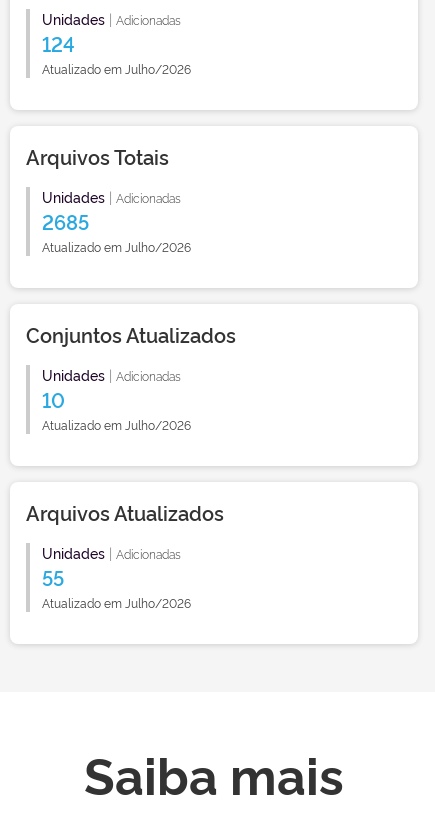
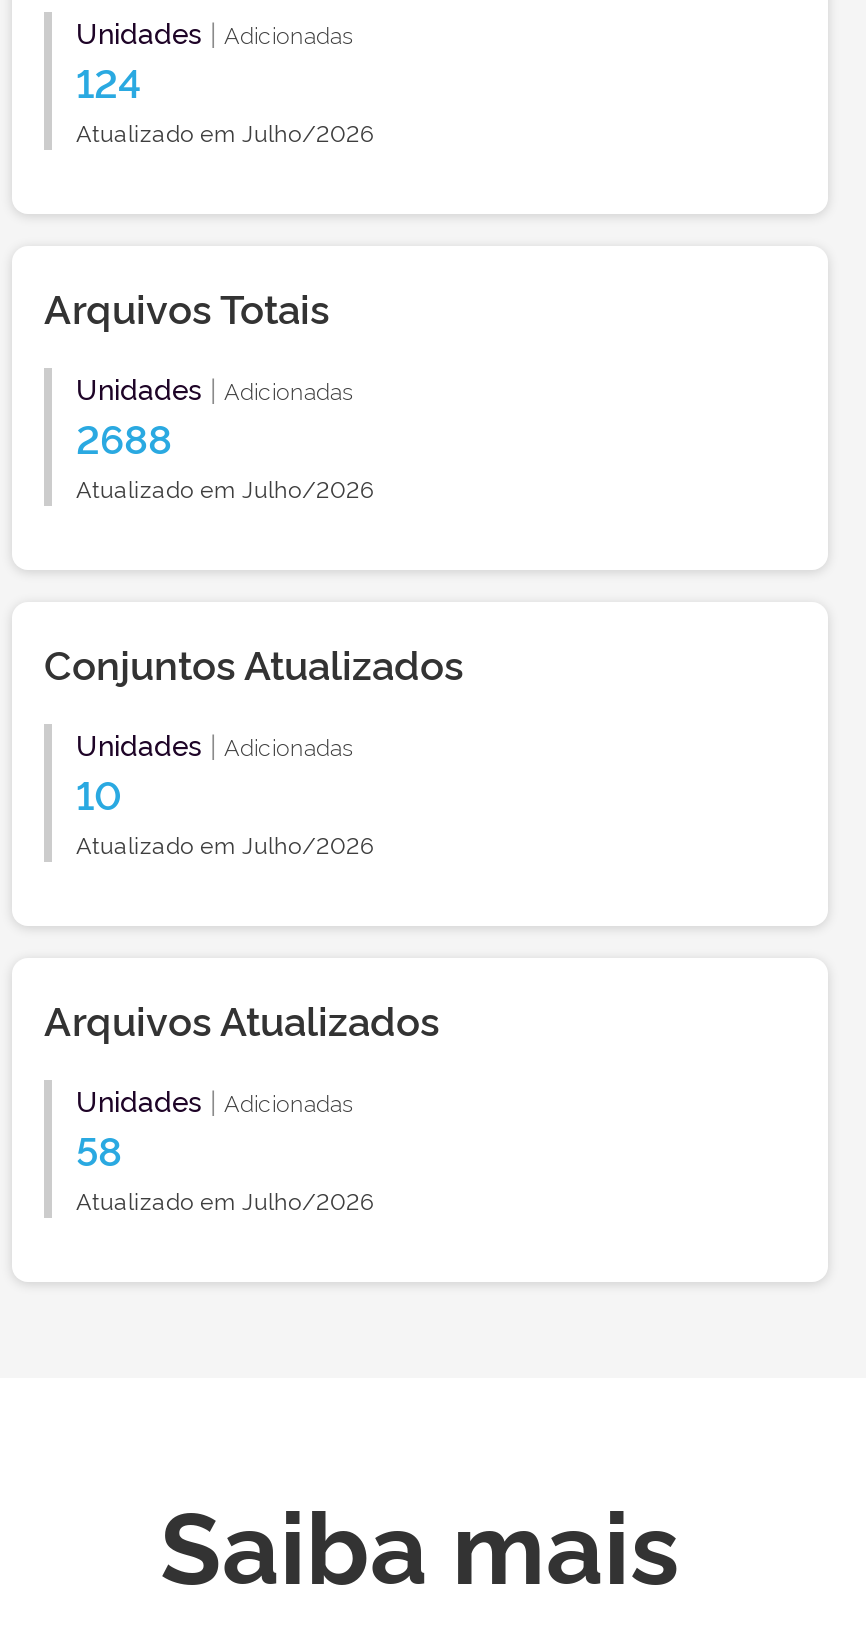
[42,206,89,234] 2685 -> [76,407,172,463] 2688
[42,562,64,590] 55 -> [76,1119,122,1175] 58

